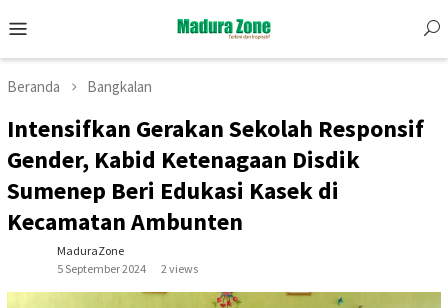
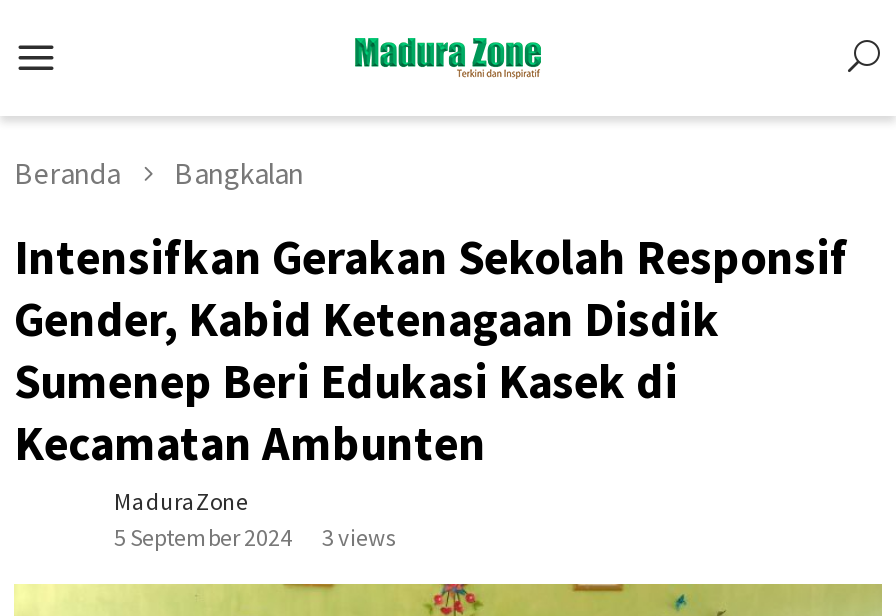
[57,261,198,276] 5 September 2024 2 views -> [114,523,396,553] 5 September 2024 3 views

